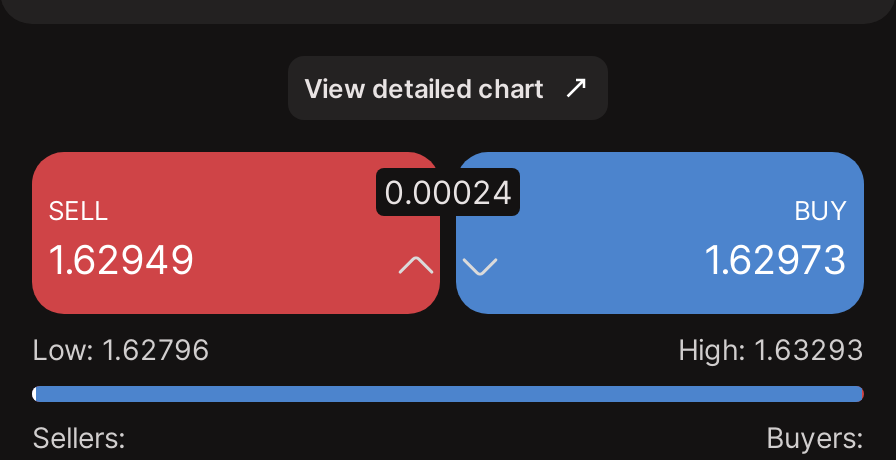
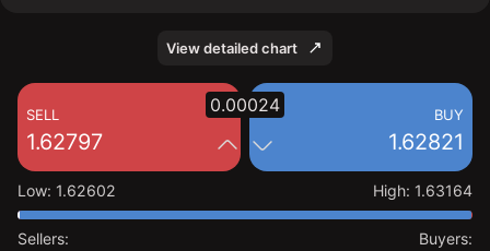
[48,236,194,284] 1.62949 -> [26,129,103,155] 1.62797
[704,236,848,284] 1.62973 -> [388,129,464,155] 1.62821
[32,332,210,366] Low: 1.62796 -> [17,181,116,200] Low: 1.62602
[678,332,864,366] High: 1.63293 -> [373,181,472,200] High: 1.63164

